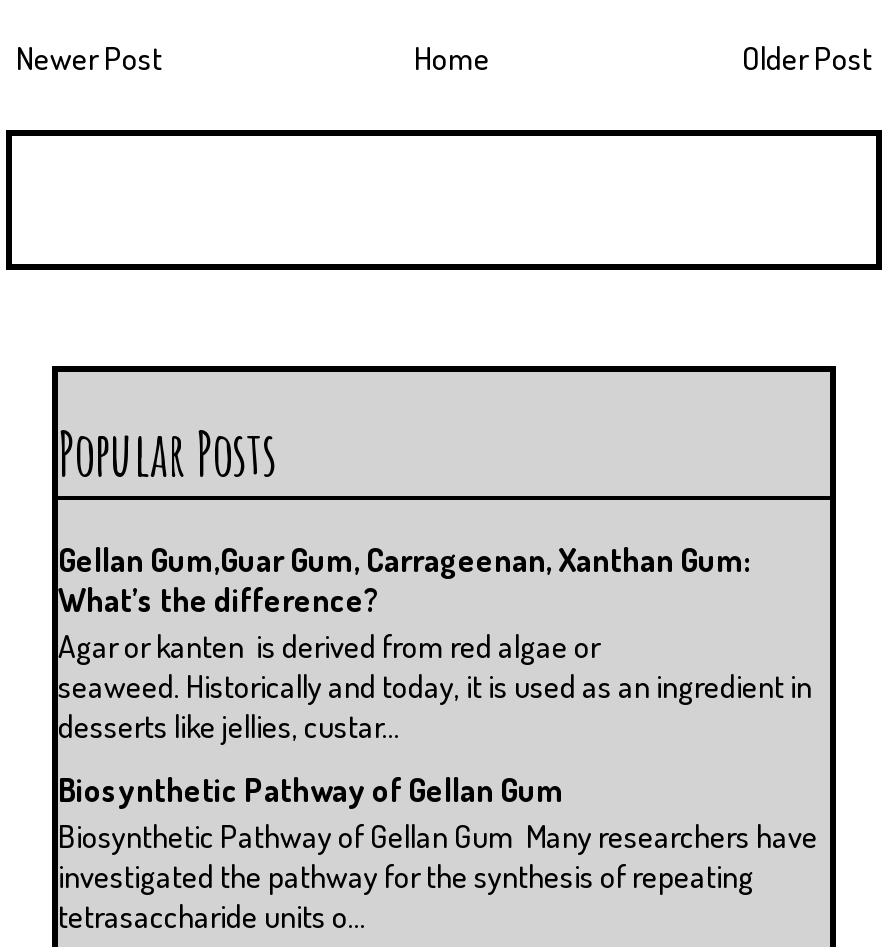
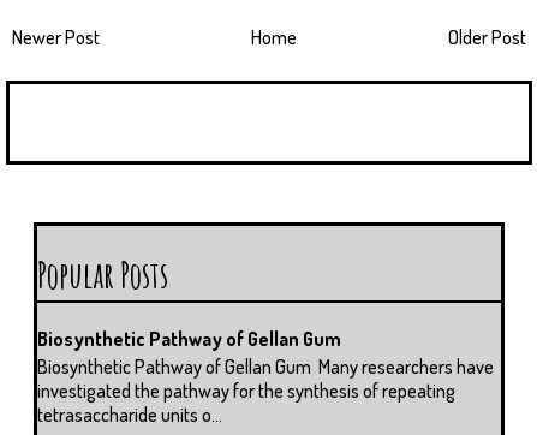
[58,540,812,746] Gellan Gum,Guar Gum, Carrageenan, Xanthan Gum: | What’s the difference? | Agar or kanten is derived from red algae or | seaweed. Historically and today, it is used as an ingredient in | desserts like jellies, custar... -> none

